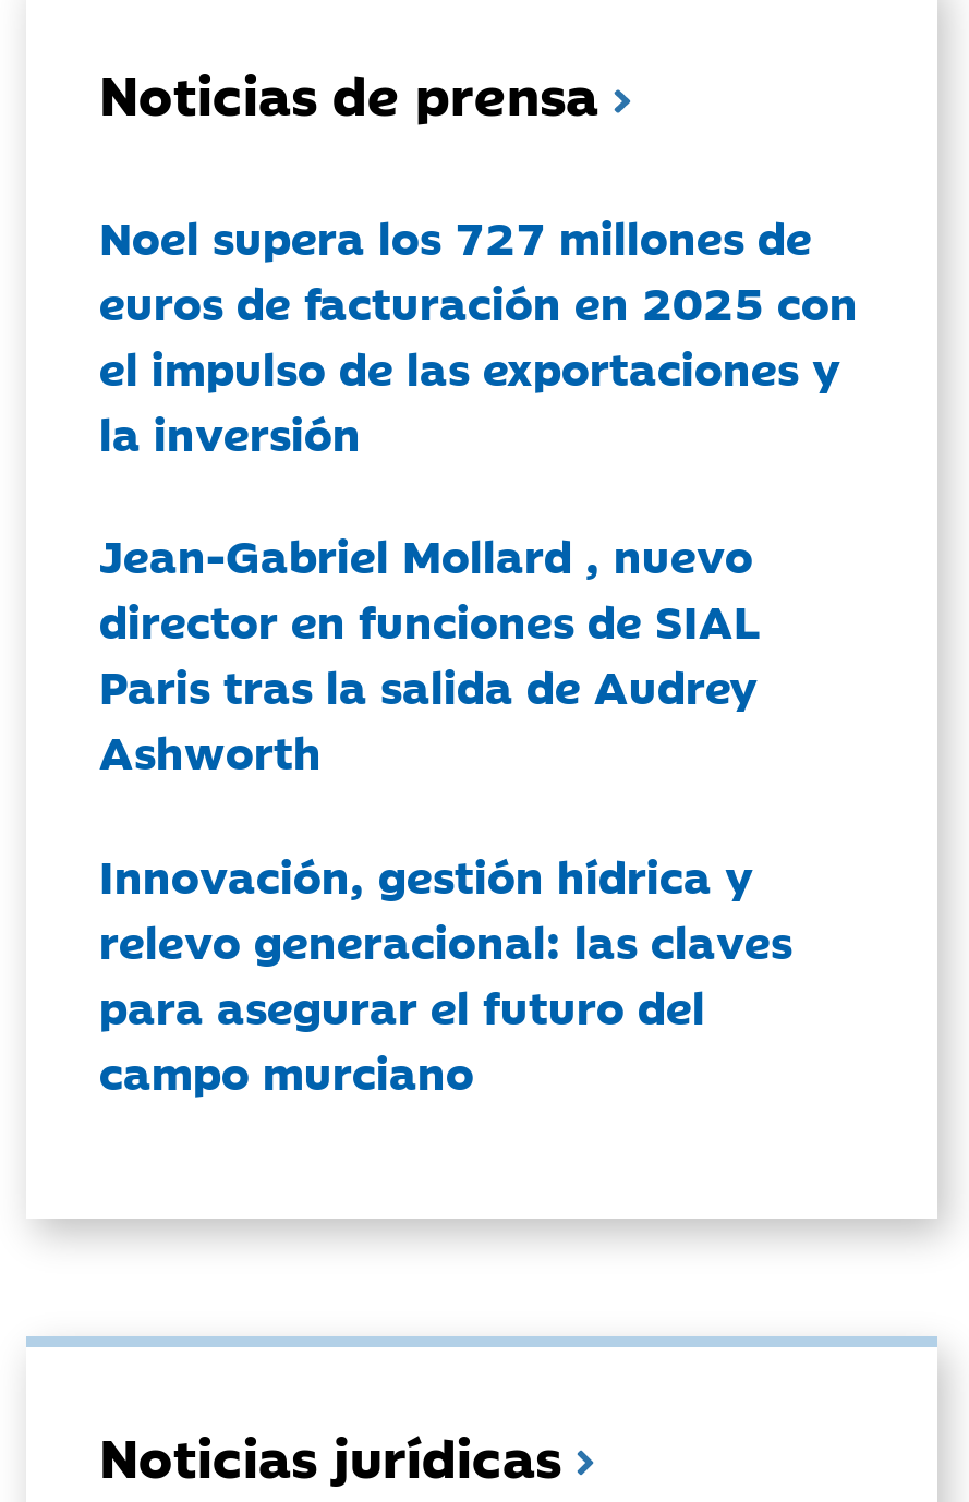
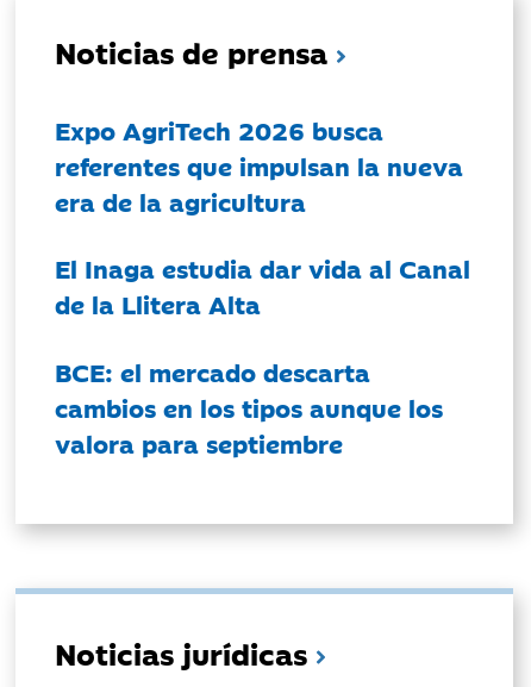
[99,202,857,463] Noel supera los 727 millones de | euros de facturación en 2025 con | el impulso de las exportaciones y | la inversión -> [55,111,463,219] Expo AgriTech 2026 busca | referentes que impulsan la nueva | era de la agricultura
[99,521,759,783] Jean-Gabriel Mollard , nuevo | director en funciones de SIAL | Paris tras la salida de Audrey | Ashworth -> [55,250,471,322] El Inaga estudia dar vida al Canal | de la Llitera Alta
[99,841,792,1103] Innovación, gestión hídrica y | relevo generacional: las claves | para asegurar el futuro del | campo murciano -> [55,354,443,461] BCE: el mercado descarta | cambios en los tipos aunque los | valora para septiembre

